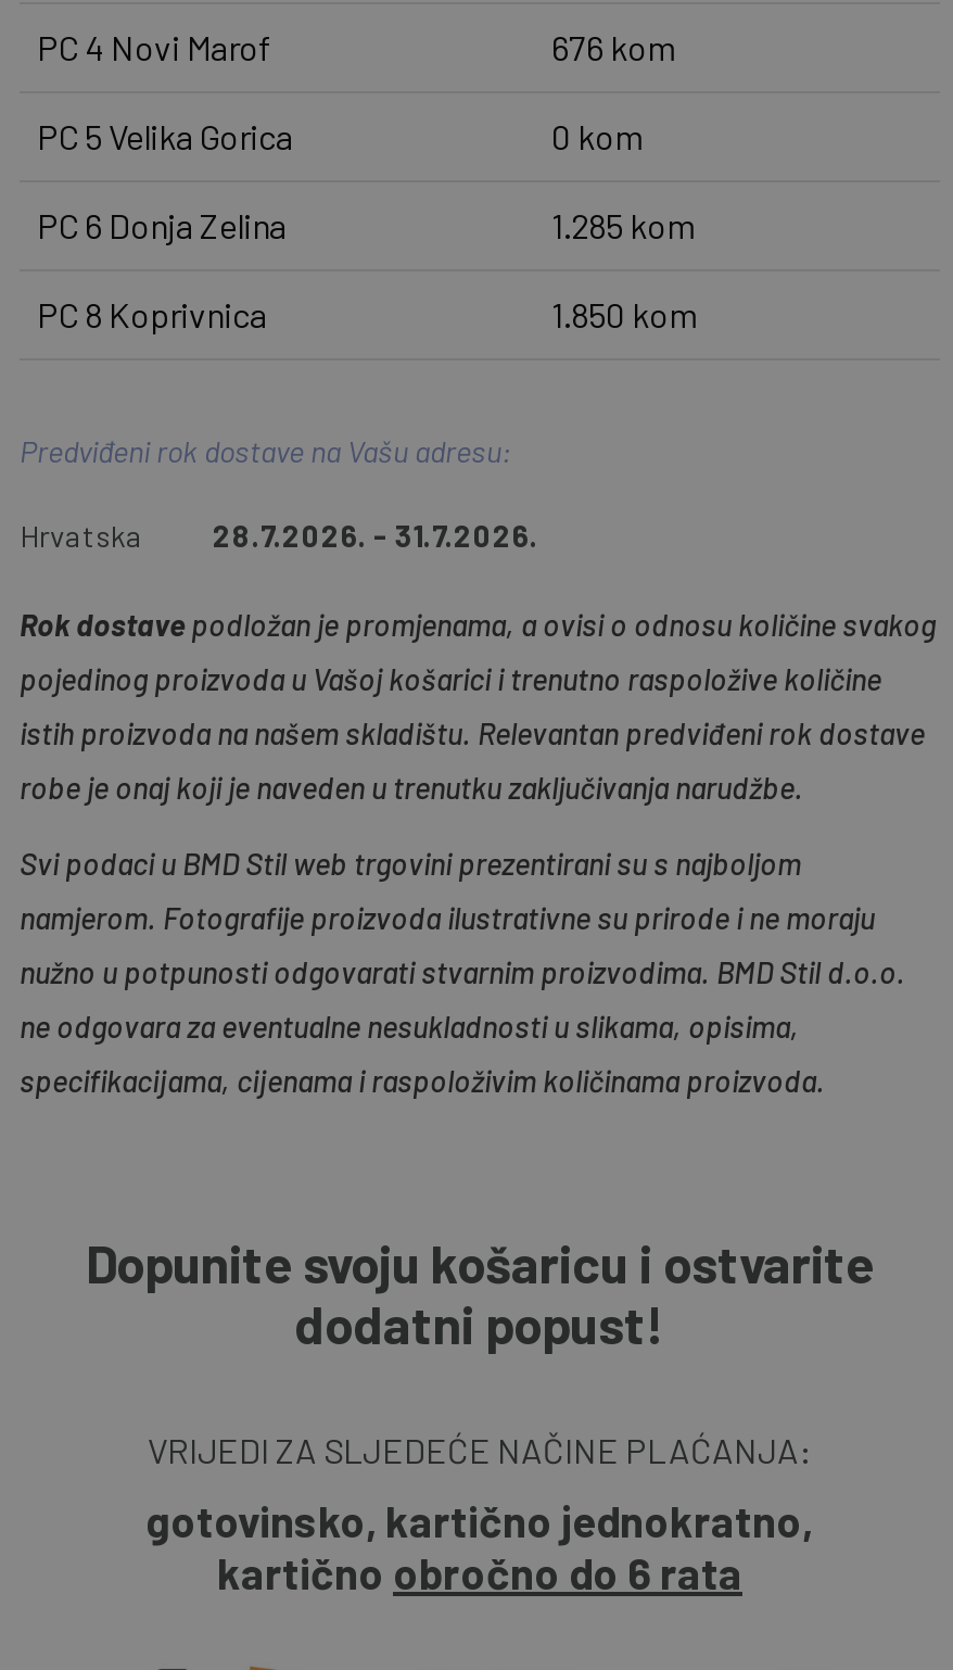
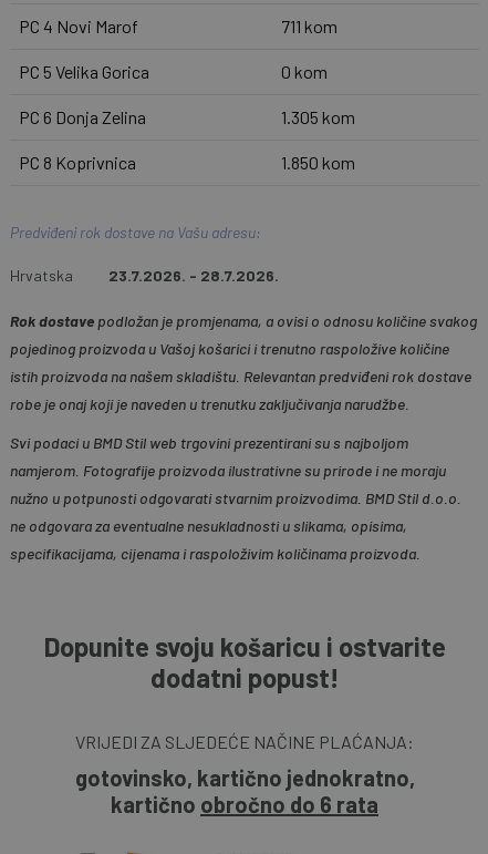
[551,26,675,67] 676 kom -> [281,15,338,36] 711 kom
[551,204,695,245] 1.285 kom -> [281,106,355,127] 1.305 kom
[20,516,538,553] Hrvatska 28.7.2026. - 31.7.2026. -> [10,266,279,284] Hrvatska 23.7.2026. - 28.7.2026.

